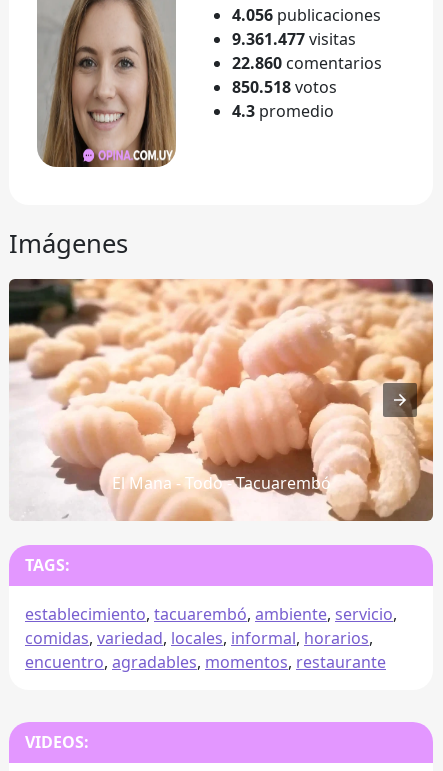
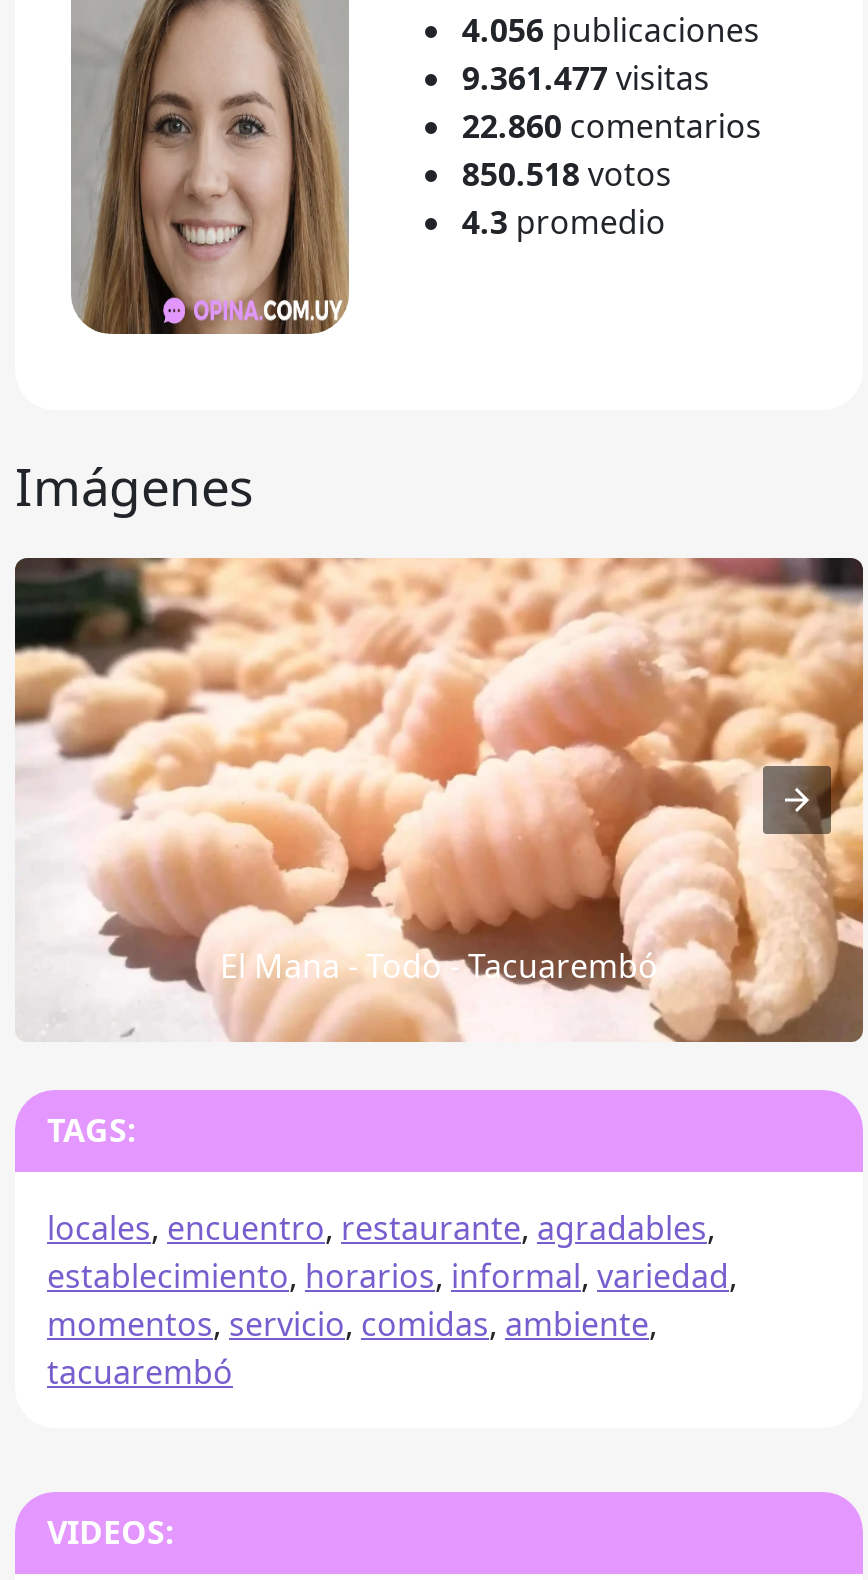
[25,603,397,673] establecimiento, tacuarembó, ambiente, servicio, | comidas, variedad, locales, informal, horarios, | encuentro, agradables, momentos, restaurante -> [47,1206,737,1394] locales, encuentro, restaurante, agradables, | establecimiento, horarios, informal, variedad, | momentos, servicio, comidas, ambiente, | tacuarembó

